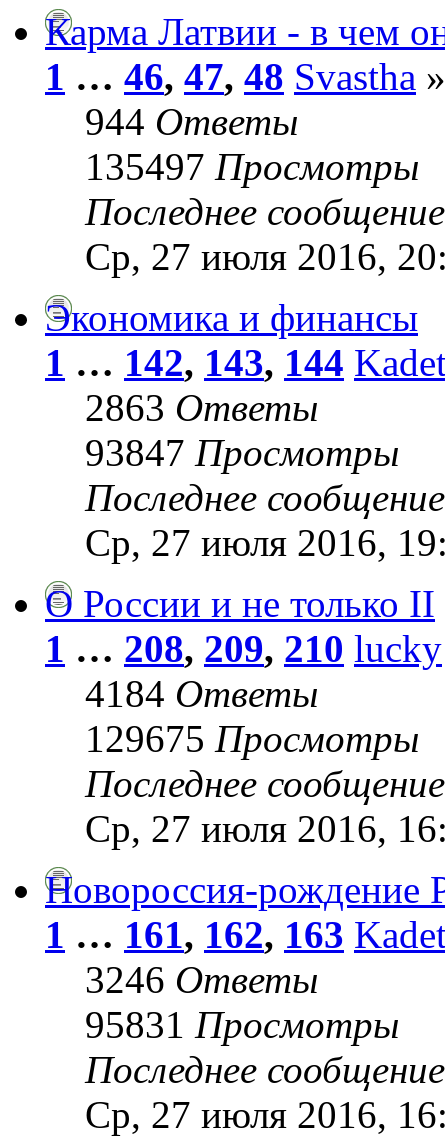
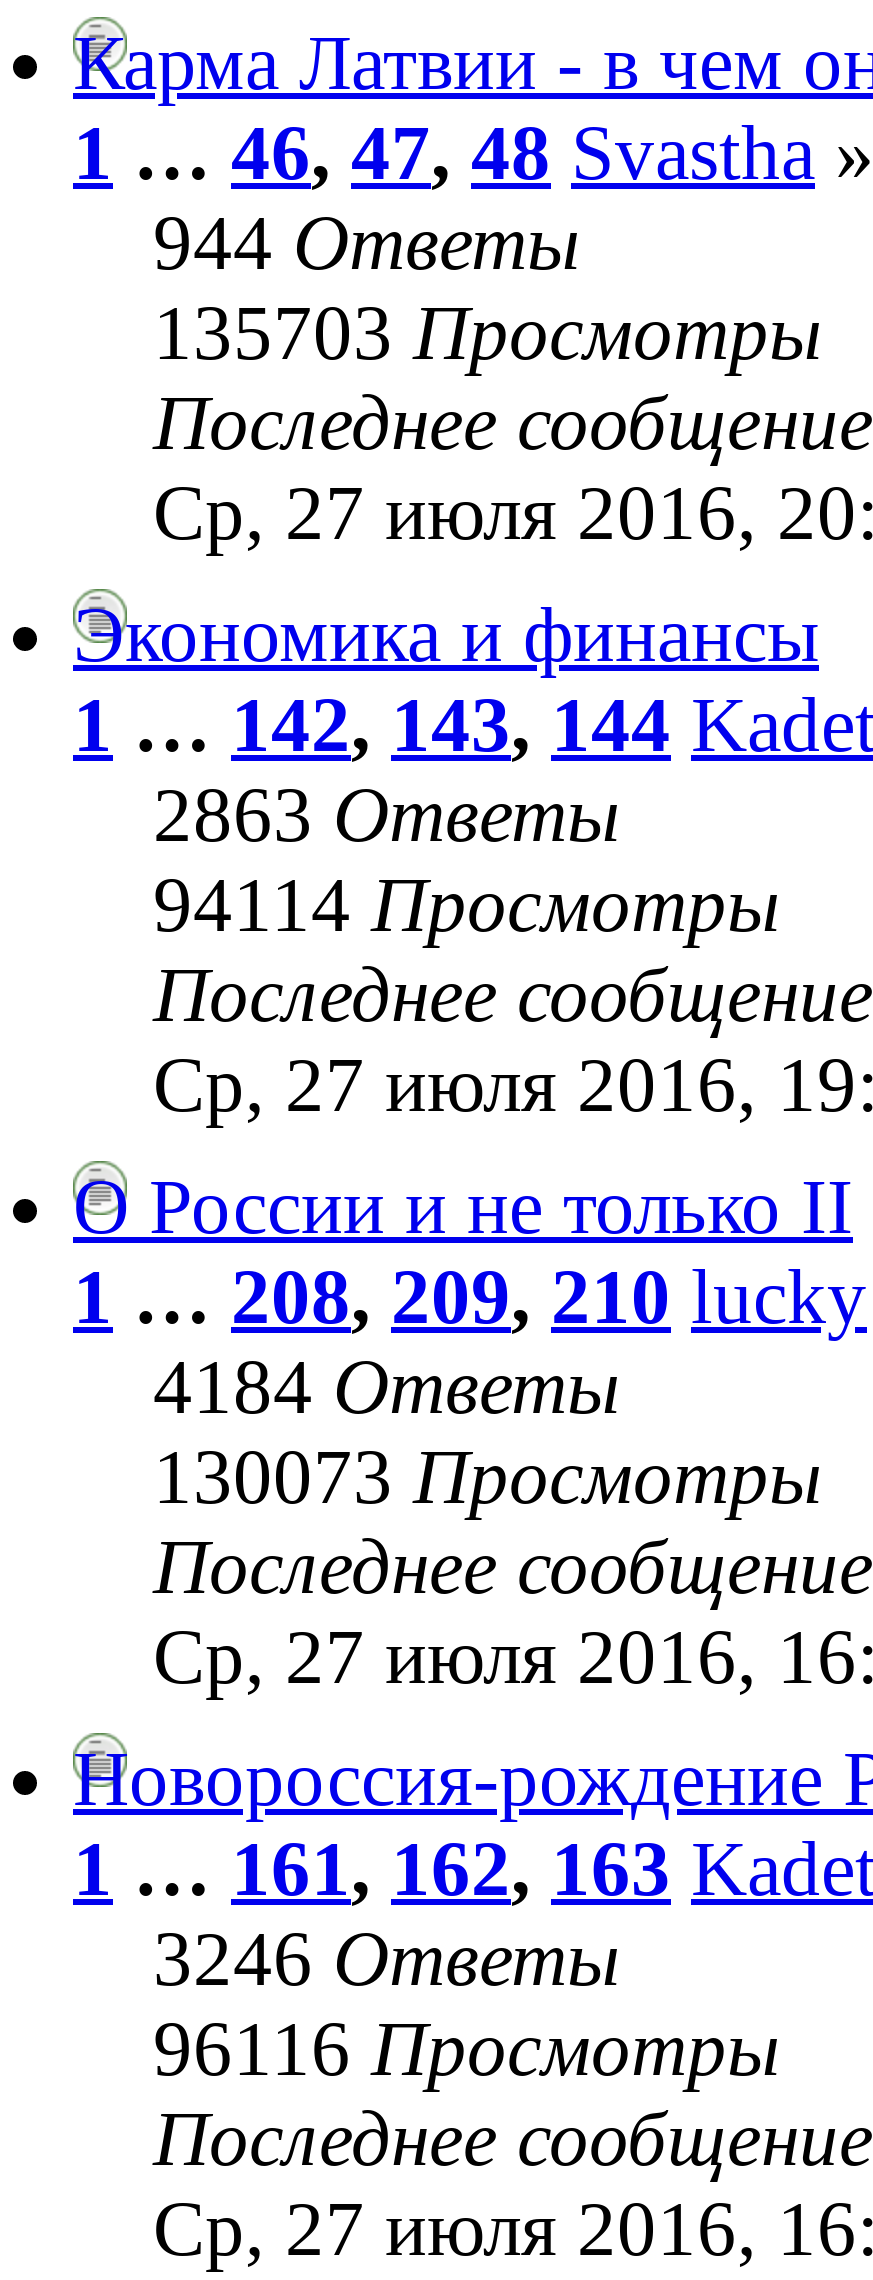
[85,145,419,188] 135497 Просмотры -> [153,289,821,375] 135703 Просмотры
[85,431,399,474] 93847 Просмотры -> [153,861,779,947] 94114 Просмотры
[85,717,419,760] 129675 Просмотры -> [153,1433,821,1519] 130073 Просмотры
[85,1003,399,1046] 95831 Просмотры -> [153,2005,779,2091] 96116 Просмотры

